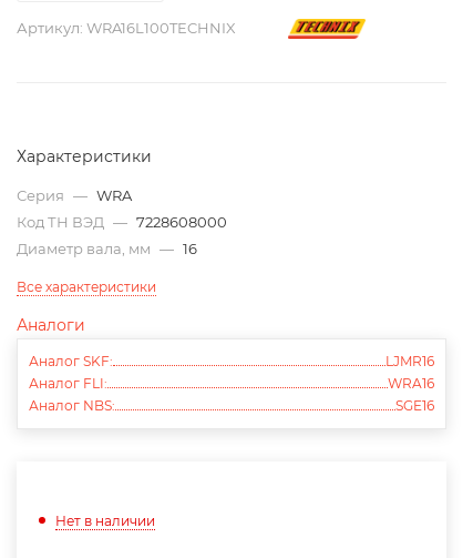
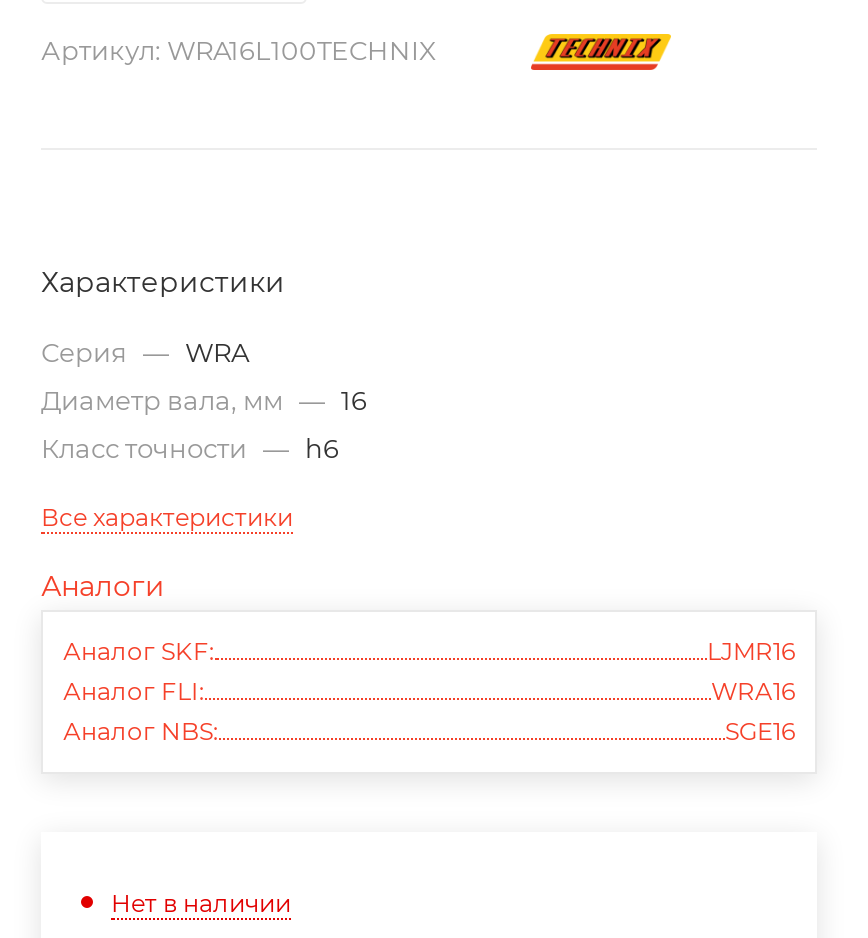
[17,213,227,231] Код ТН ВЭД — 7228608000 -> none
none -> [41,432,339,464] Класс точности — h6

